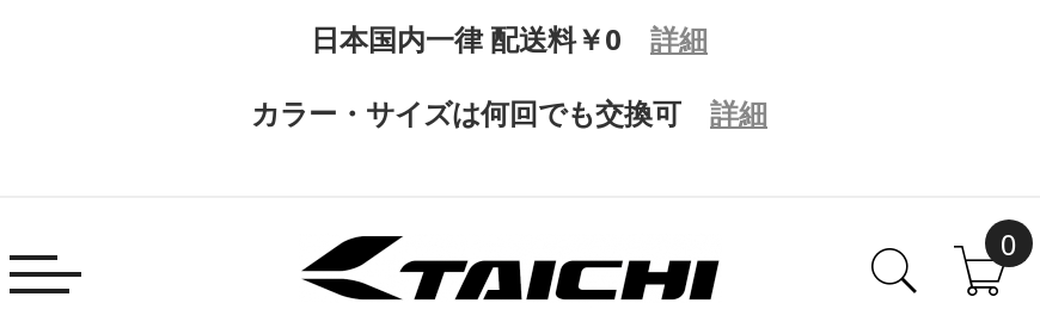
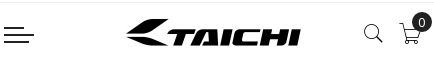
[251,19,767,134] 日本国内一律 配送料￥0詳細 | カラー・サイズは何回でも交換可詳細 -> none

